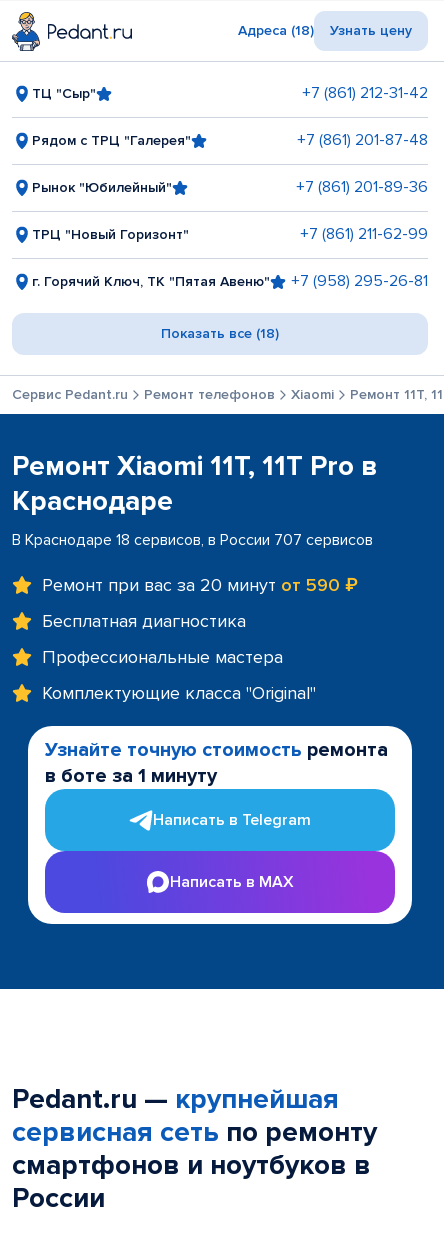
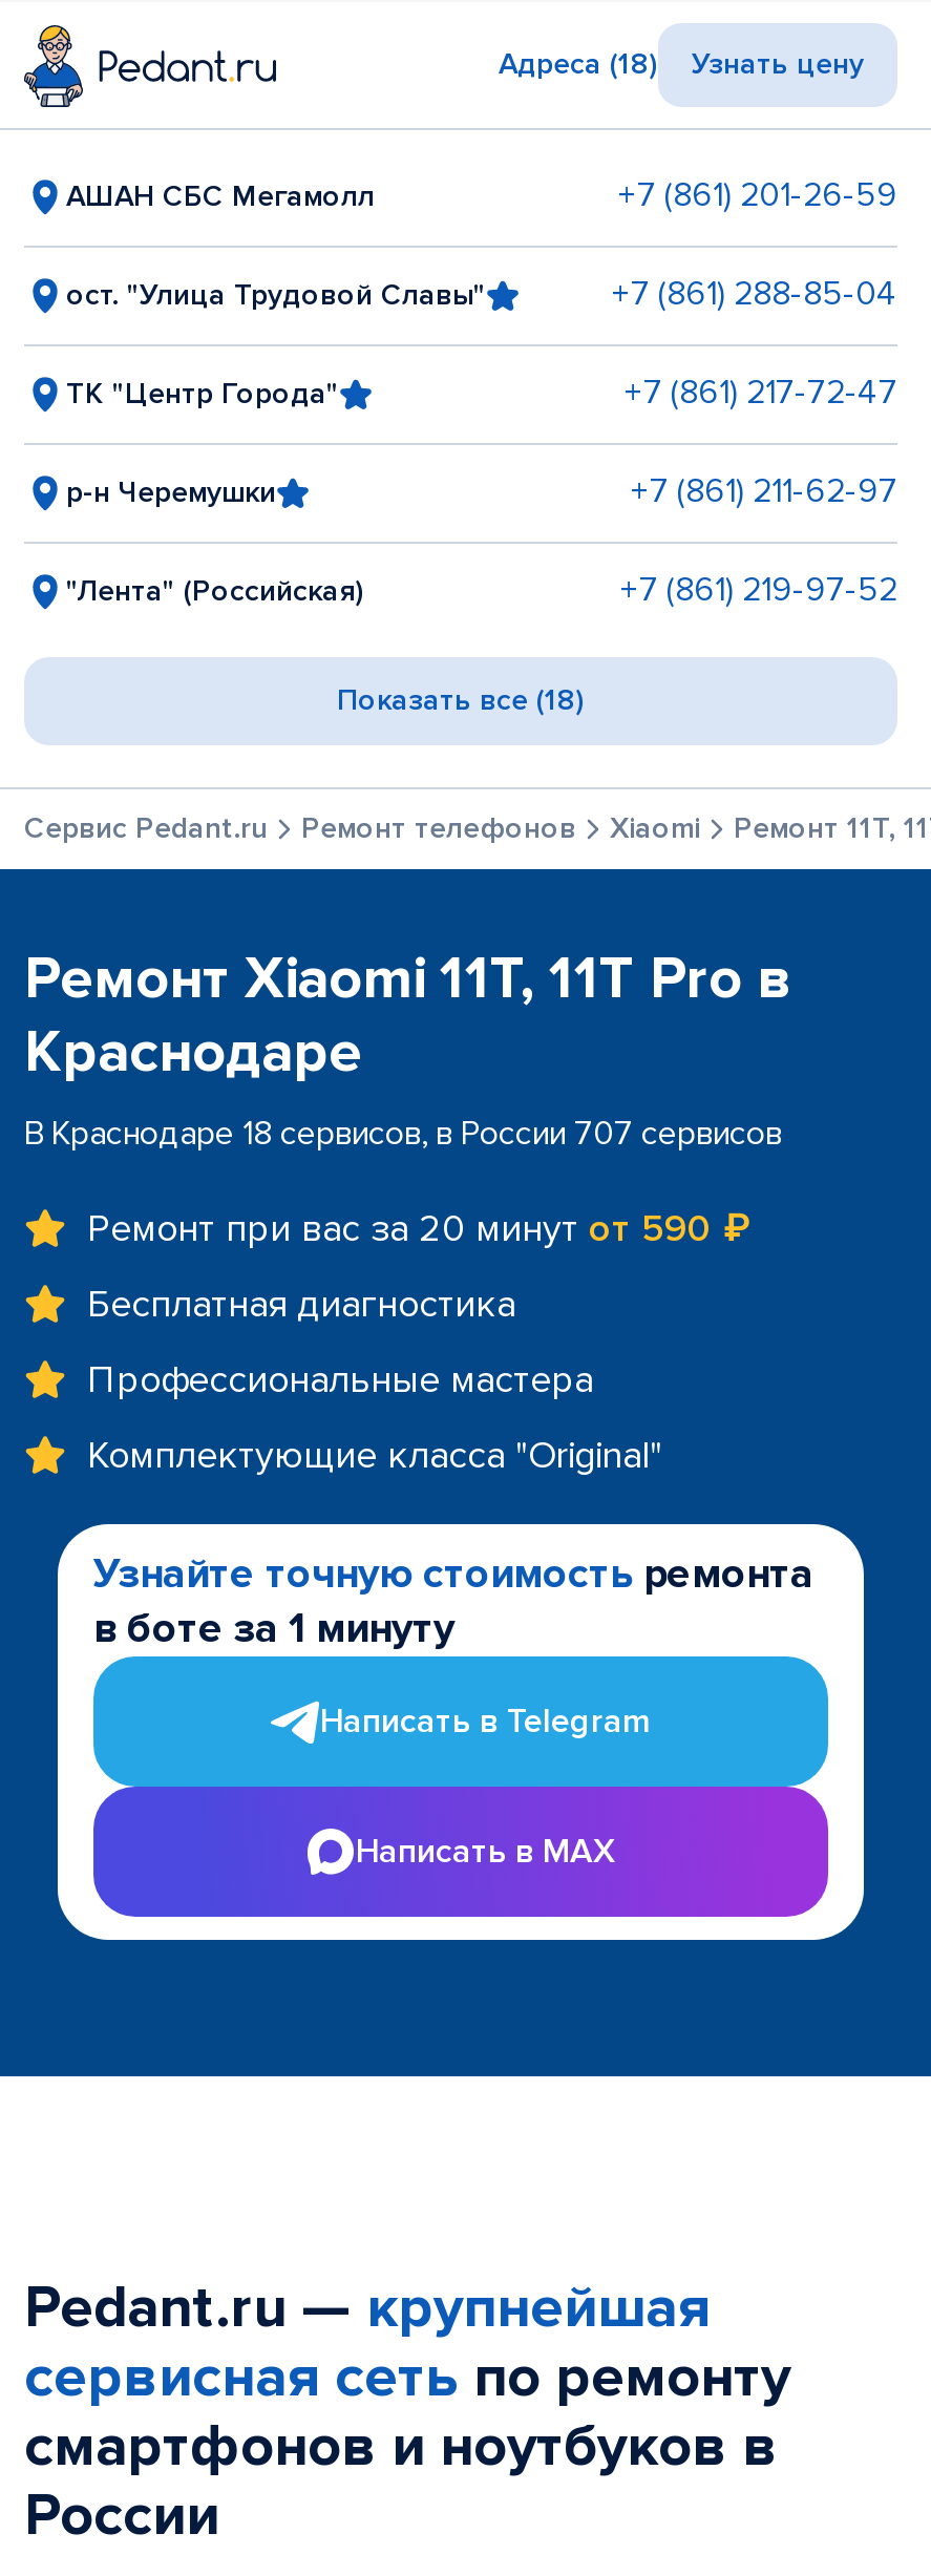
[32,83,428,103] ТЦ "Сыр" | +7 (861) 212-31-42 -> [66,174,897,216] АШАН СБС Мегамолл | +7 (861) 201-26-59
[32,130,428,150] Рядом с ТРЦ "Галерея" | +7 (861) 201-87-48 -> [66,273,897,315] ост. "Улица Трудовой Славы" | +7 (861) 288-85-04
[32,177,428,197] Рынок "Юбилейный" | +7 (861) 201-89-36 -> [66,372,897,414] ТК "Центр Города" | +7 (861) 217-72-47
[32,224,428,244] ТРЦ "Новый Горизонт" | +7 (861) 211-62-99 -> [66,470,897,512] р-н Черемушки | +7 (861) 211-62-97
[32,271,428,291] г. Горячий Ключ, ТК "Пятая Авеню" | +7 (958) 295-26-81 -> [66,569,897,611] "Лента" (Российская) | +7 (861) 219-97-52

